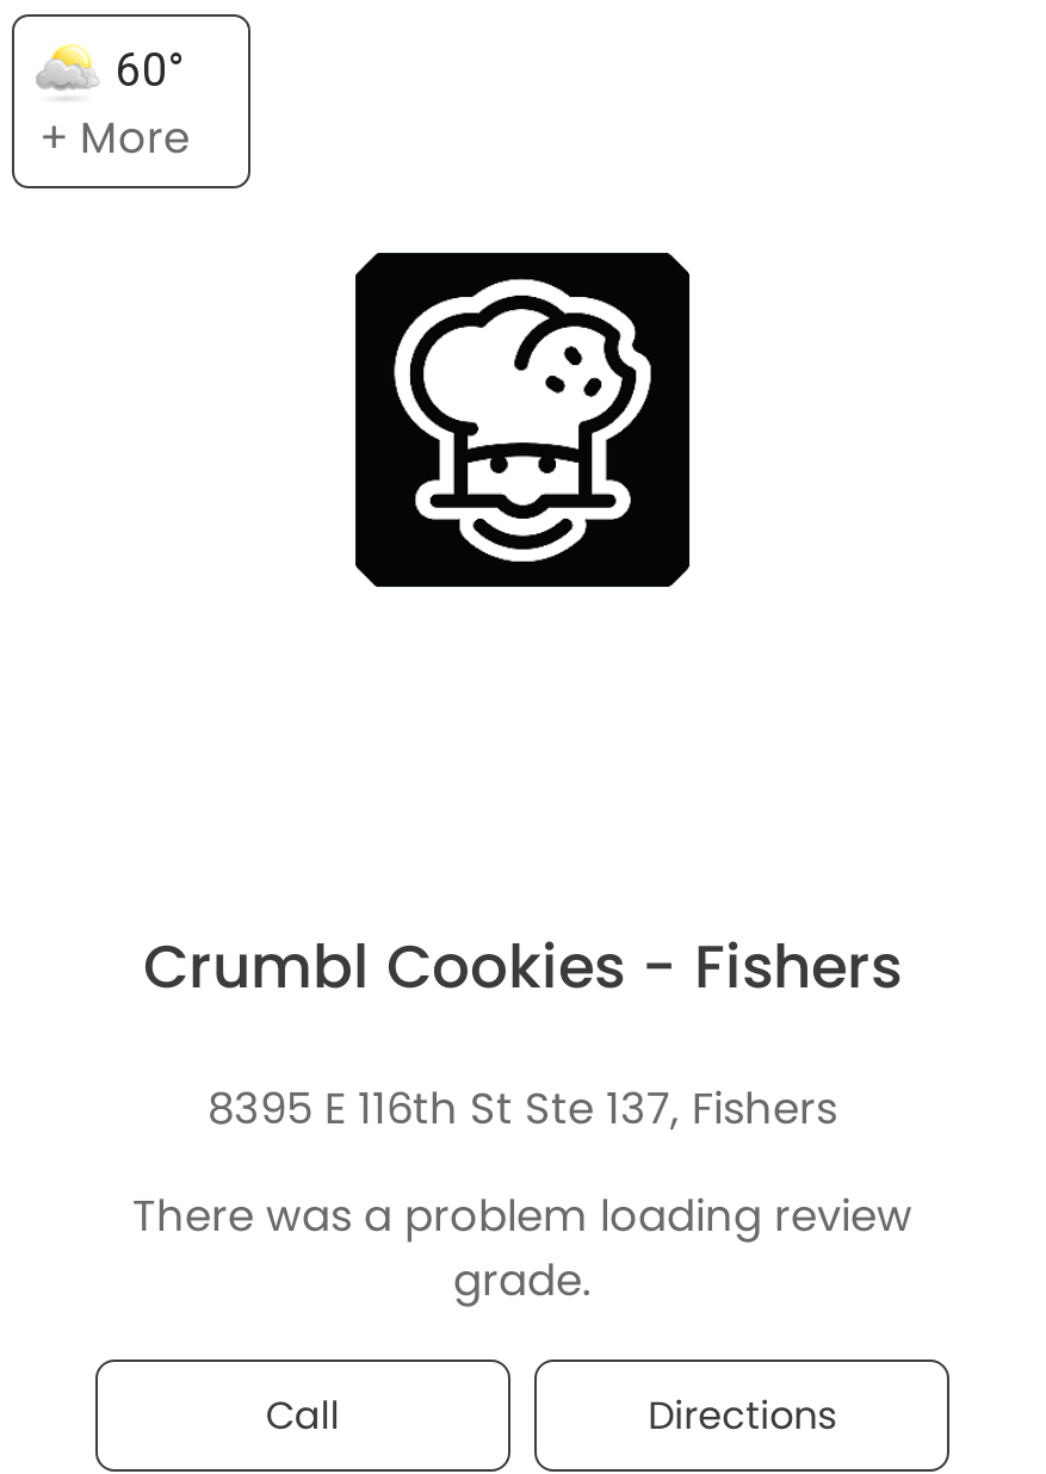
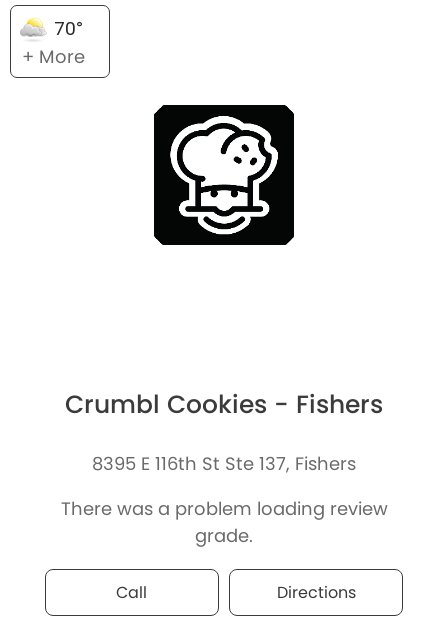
[116,43,185,98] 60° -> [53,17,82,40] 70°

